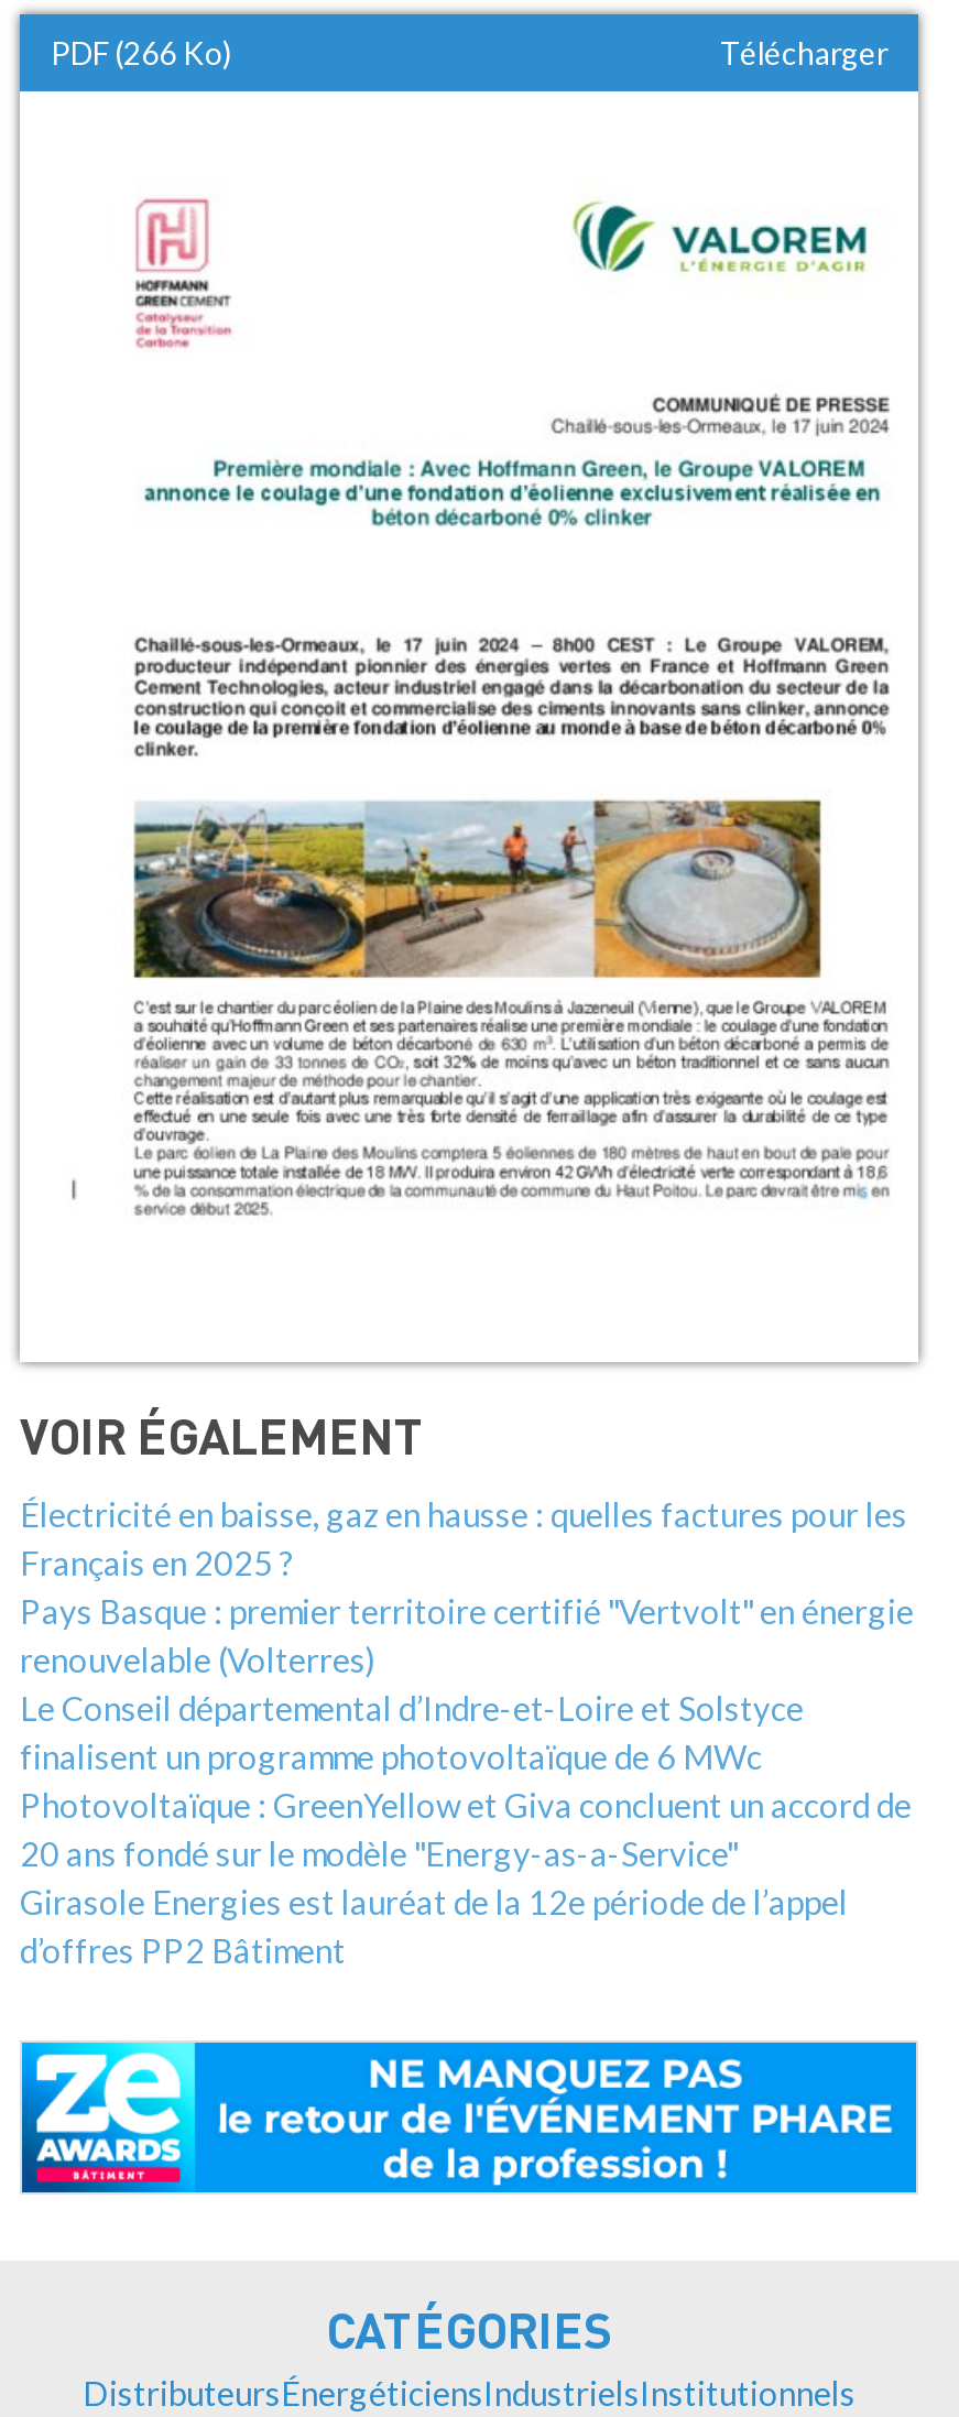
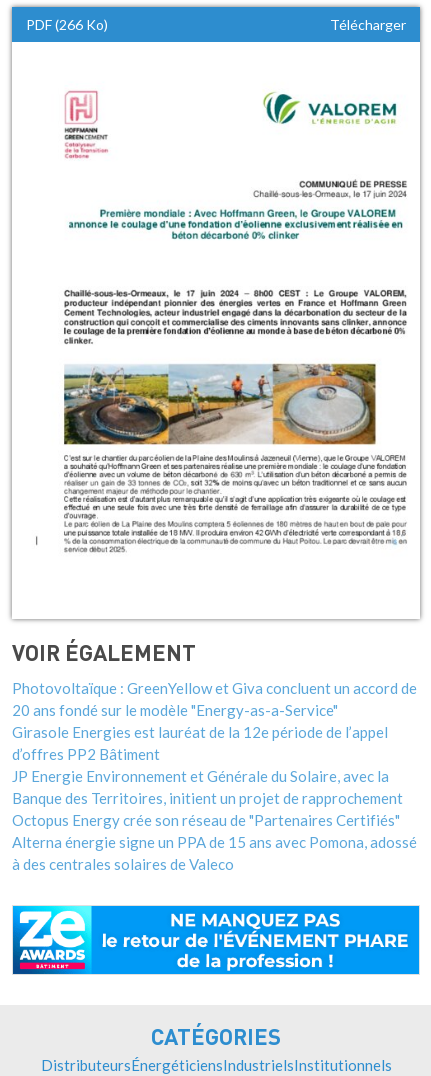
[20,1494,914,1776] Électricité en baisse, gaz en hausse : quelles factures pour les | Français en 2025 ? | Pays Basque : premier territoire certifié "Vertvolt" en énergie | renouvelable (Volterres) | Le Conseil départemental d’Indre-et-Loire et Solstyce | finalisent un programme photovoltaïque de 6 MWc -> none
moved [20,1785,912,1970] -> [12,679,417,763]: Photovoltaïque : GreenYellow et Giva concluent un accord de | 20 ans fondé sur le modèle "Energy-as-a-Service" | Girasole Energies est lauréat de la 12e période de l’appel | d’offres PP2 Bâtiment
none -> [12,767,417,873] JP Energie Environnement et Générale du Solaire, avec la | Banque des Territoires, initient un projet de rapprochement | Octopus Energy crée son réseau de "Partenaires Certifiés" | Alterna énergie signe un PPA de 15 ans avec Pomona, adossé | à des centrales solaires de Valeco

